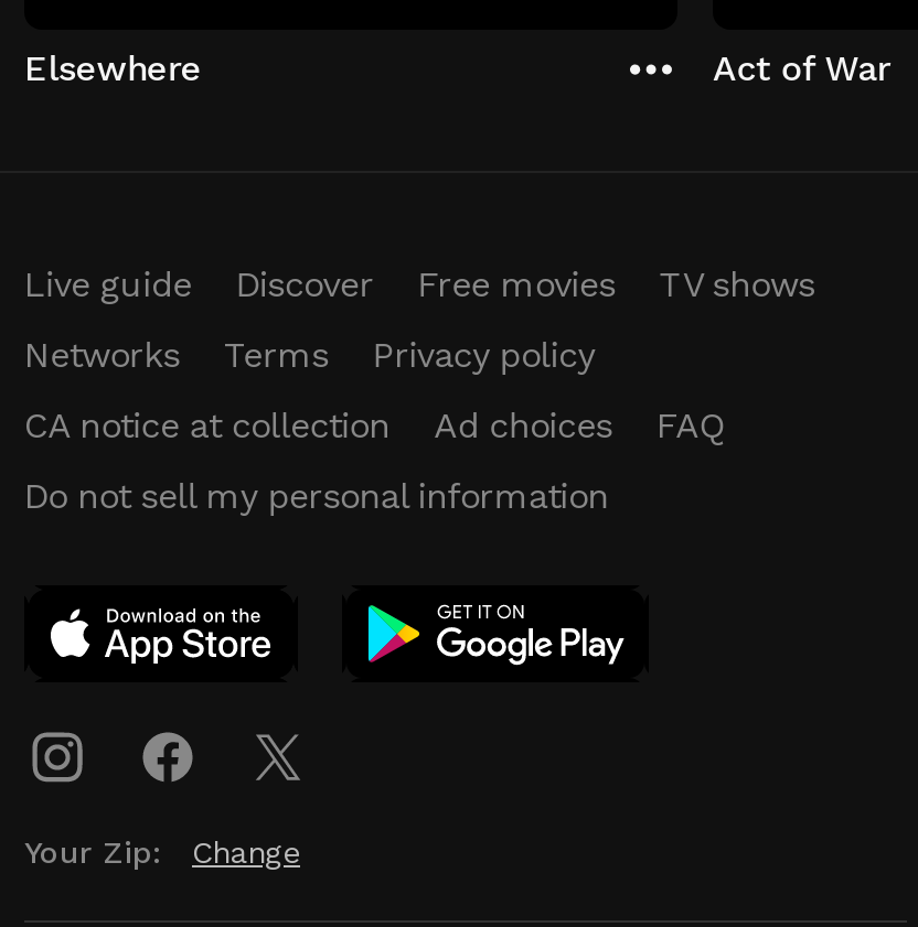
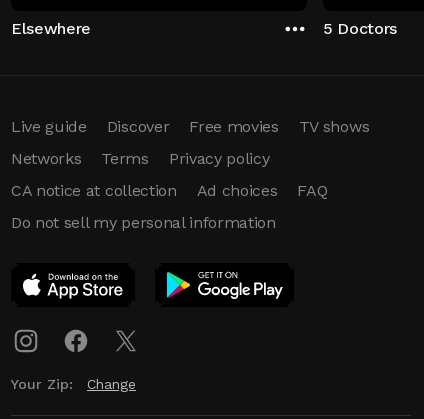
[713,46,889,88] Act of War -> [323,18,397,37] 5 Doctors

